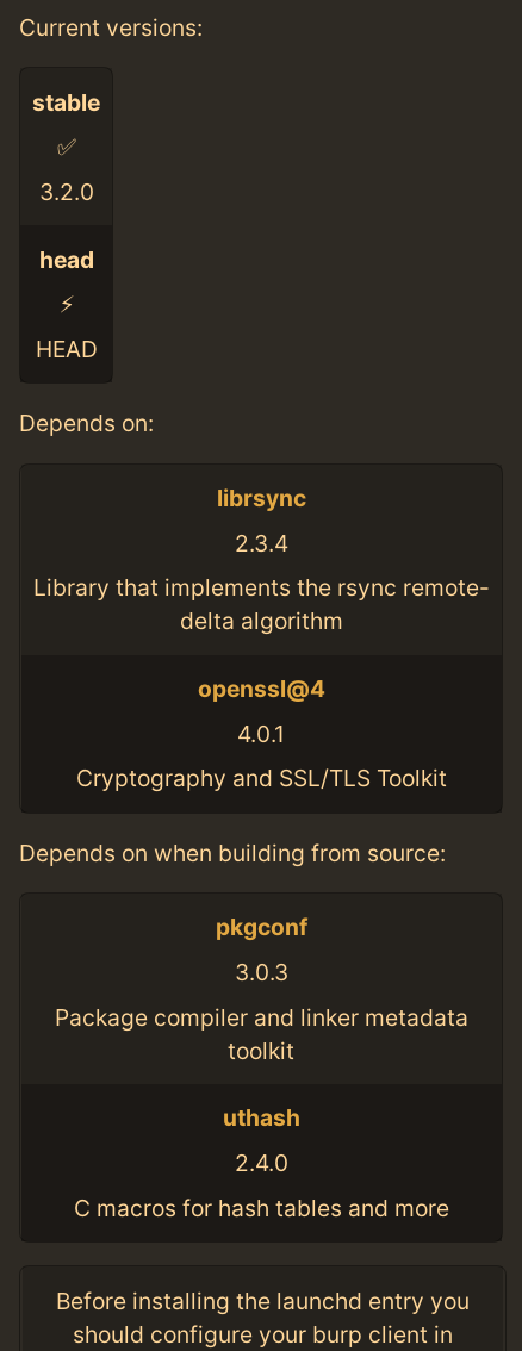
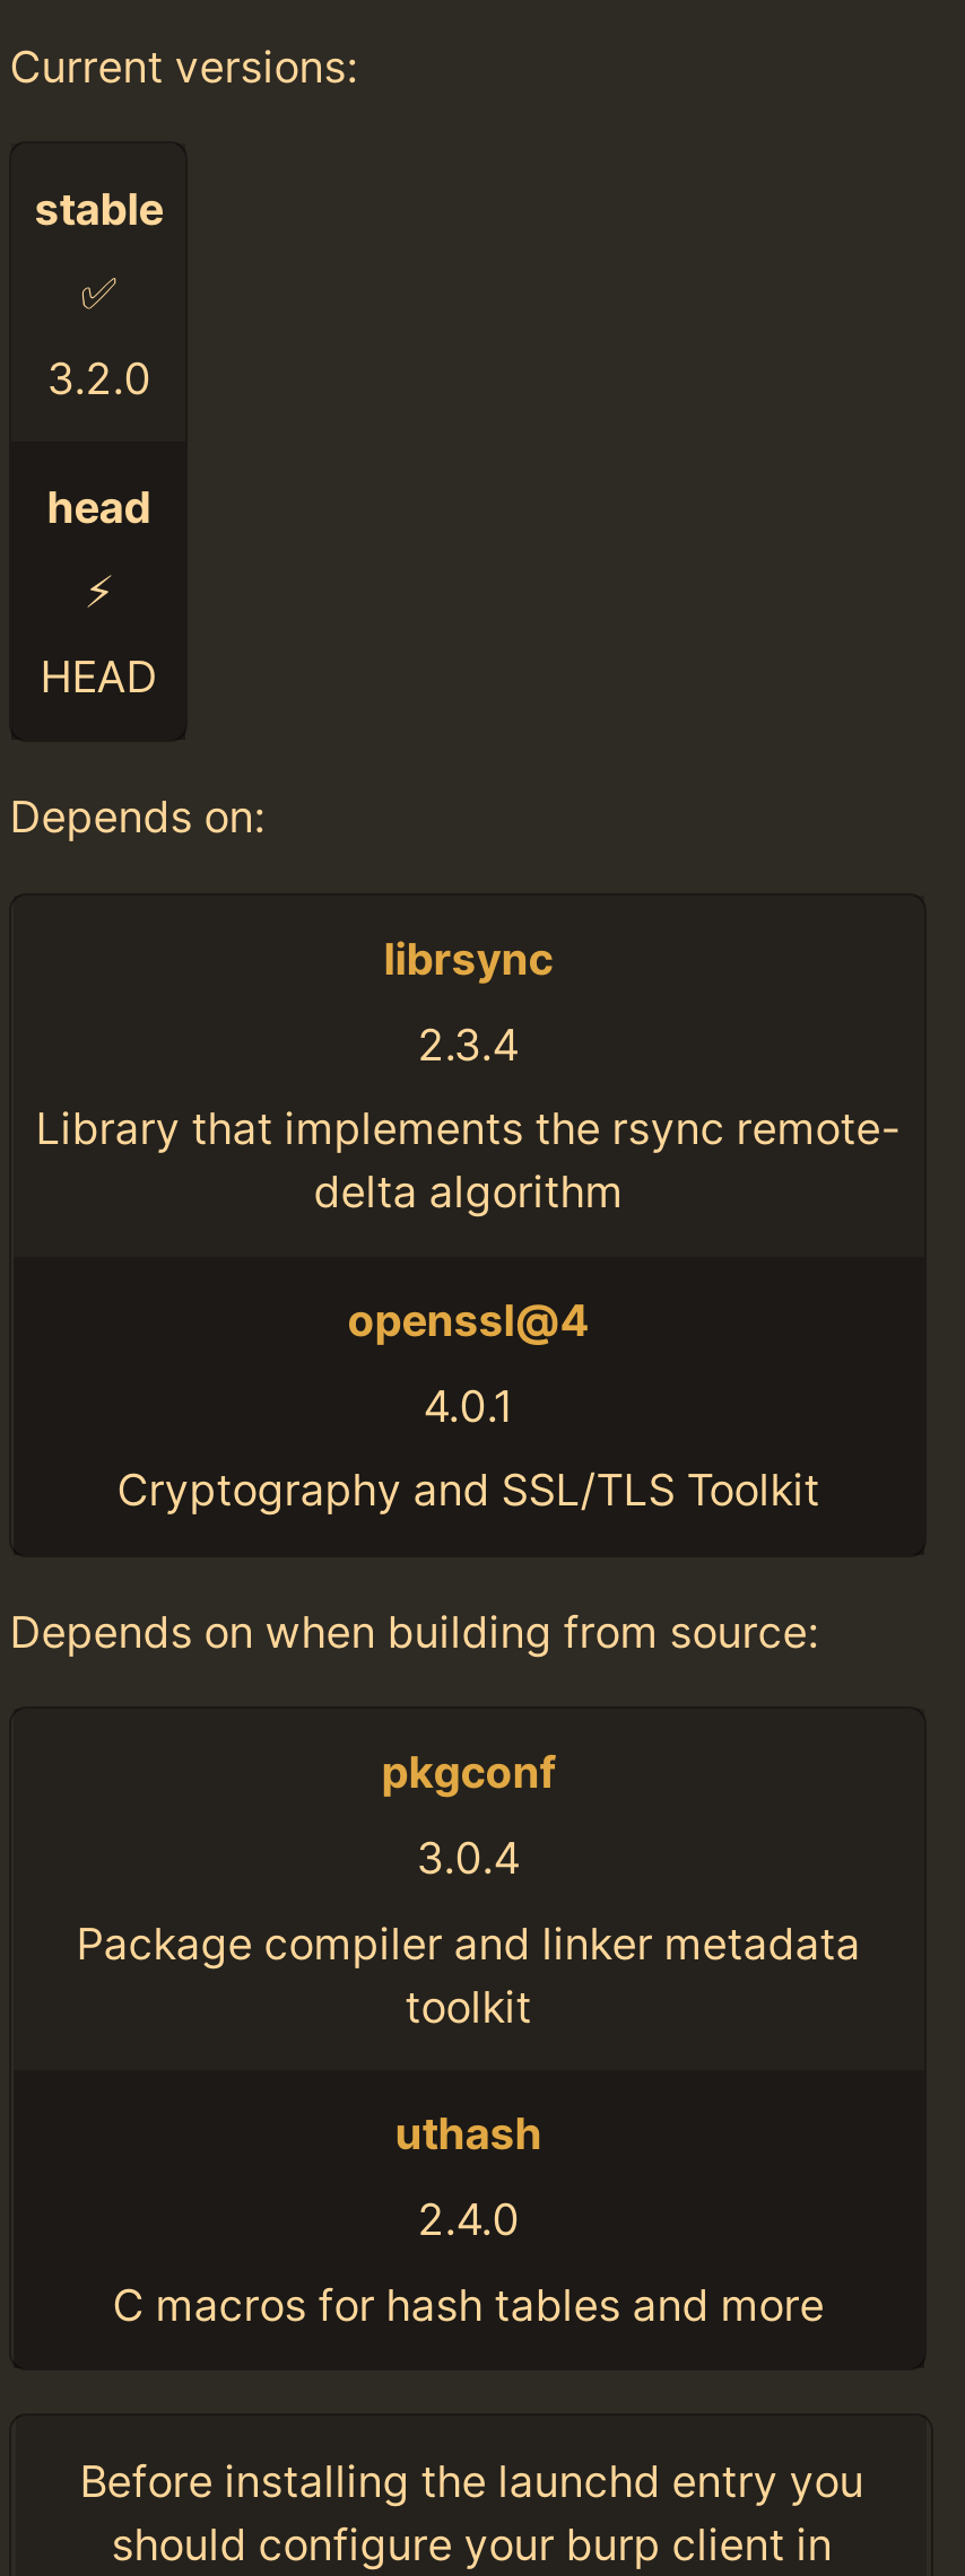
[234,958,288,986] 3.0.3 -> [416,1831,520,1885] 3.0.4

